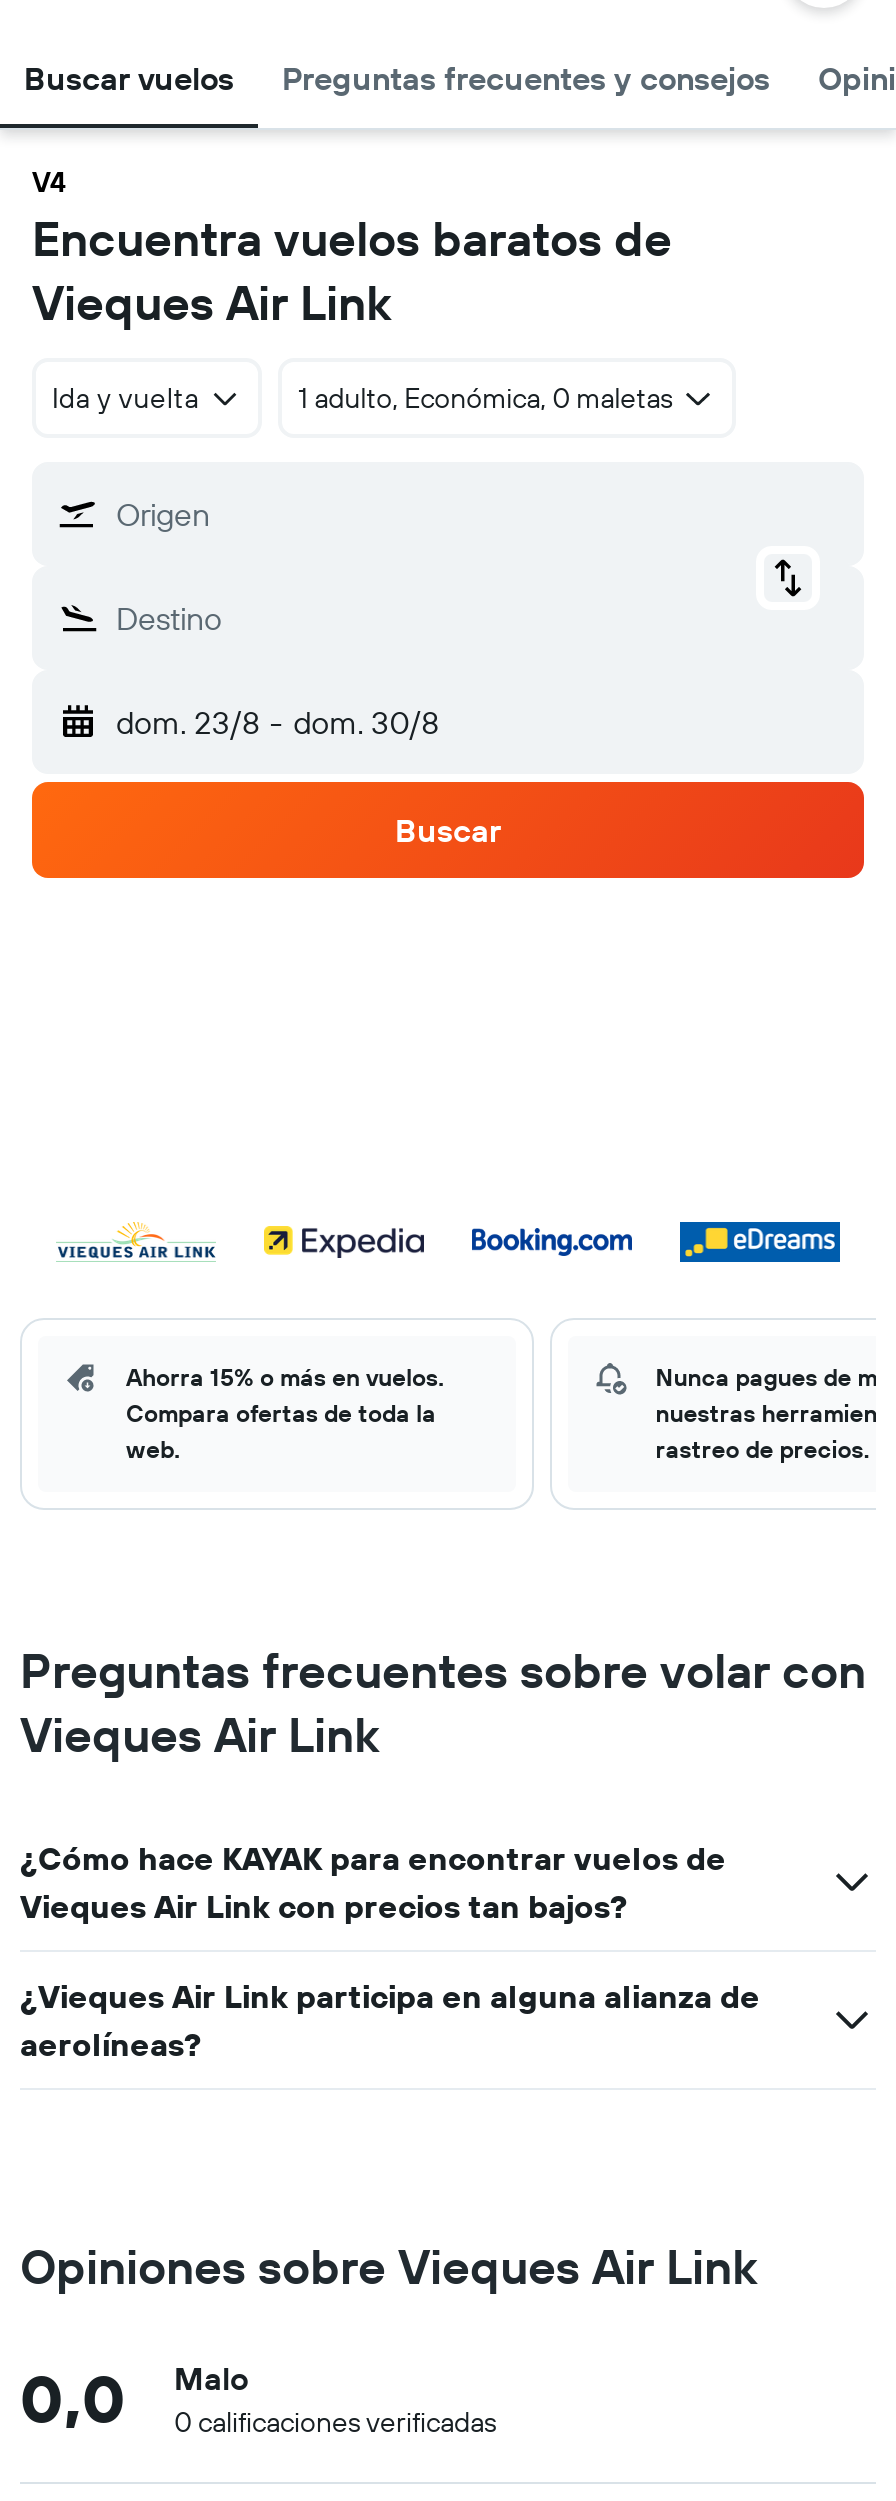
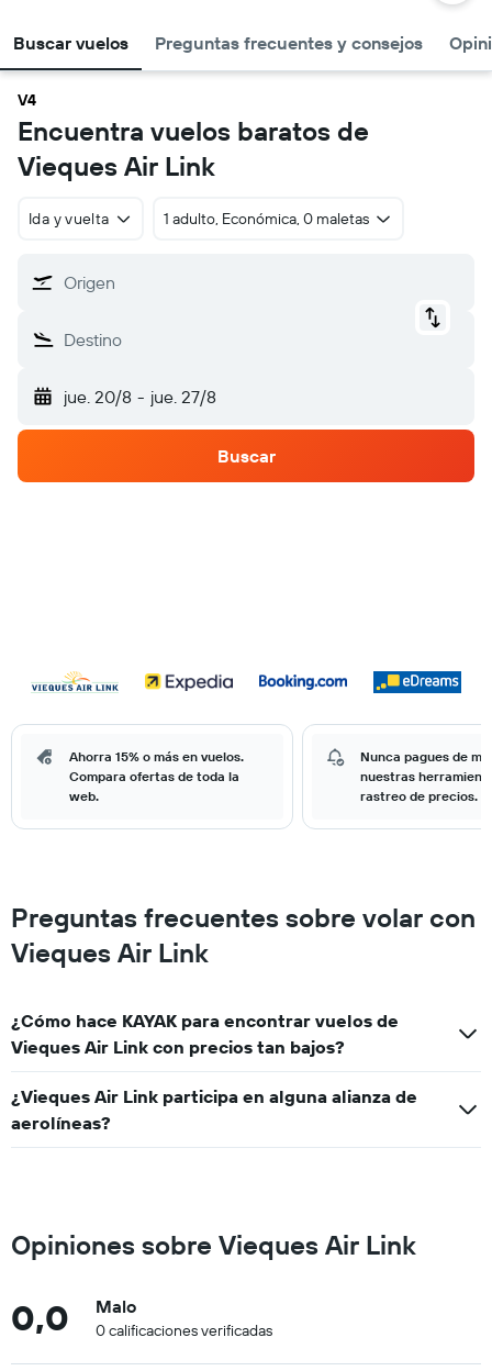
[116,702,439,742] dom. 23/8 - dom. 30/8 -> [64,386,216,408] jue. 20/8 - jue. 27/8

